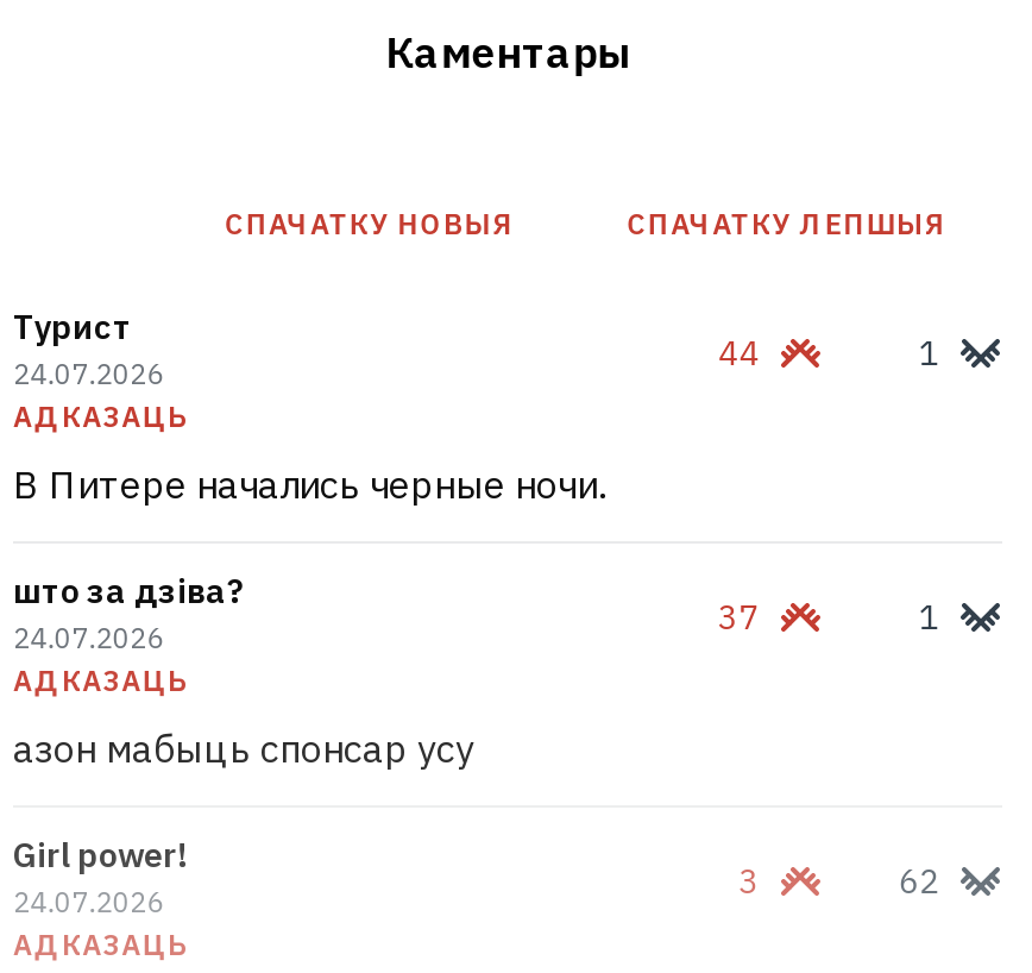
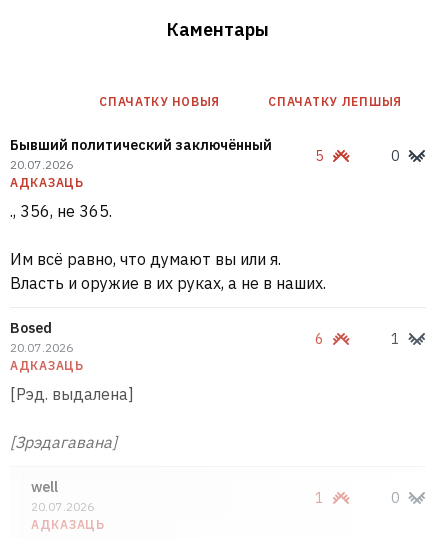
[13,306,163,391] Турист | 24.07.2026 -> [10,136,272,172] Бывший политический заключённый | 20.07.2026
[13,332,940,655] 44 | 1 | В Питере начались черные ночи. | што за дзіва? | 24.07.2026 -> [10,147,400,355] 5 | 0 | ., 356, не 365. | Им всё равно, что думают вы или я. | Власть и оружие в их руках, а не в наших. | Bosed | 20.07.2026
[718,596,760,639] 37 -> [315,330,324,348] 6
[13,724,474,919] азон мабыць спонсар усу | Girl power! | 24.07.2026 -> [10,384,134,514] [Рэд. выдалена] | [Зрэдагавана] | well | 20.07.2026
[739,860,940,903] 3 | 62 -> [315,489,400,507] 1 | 0

